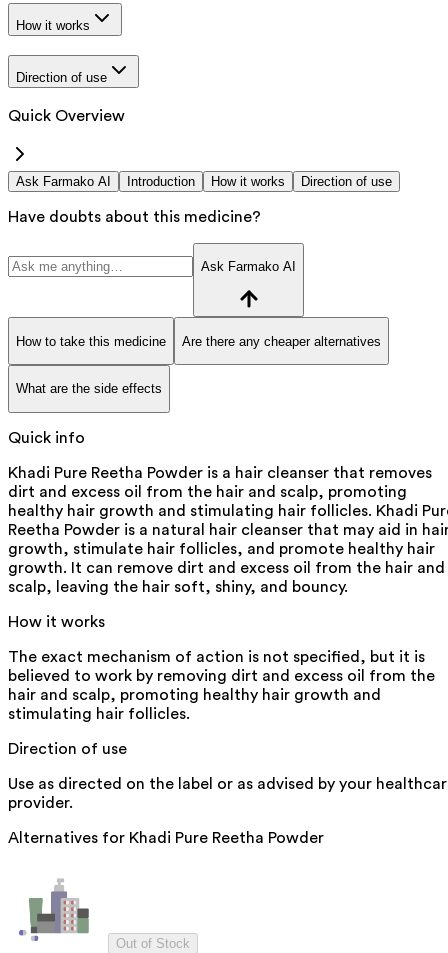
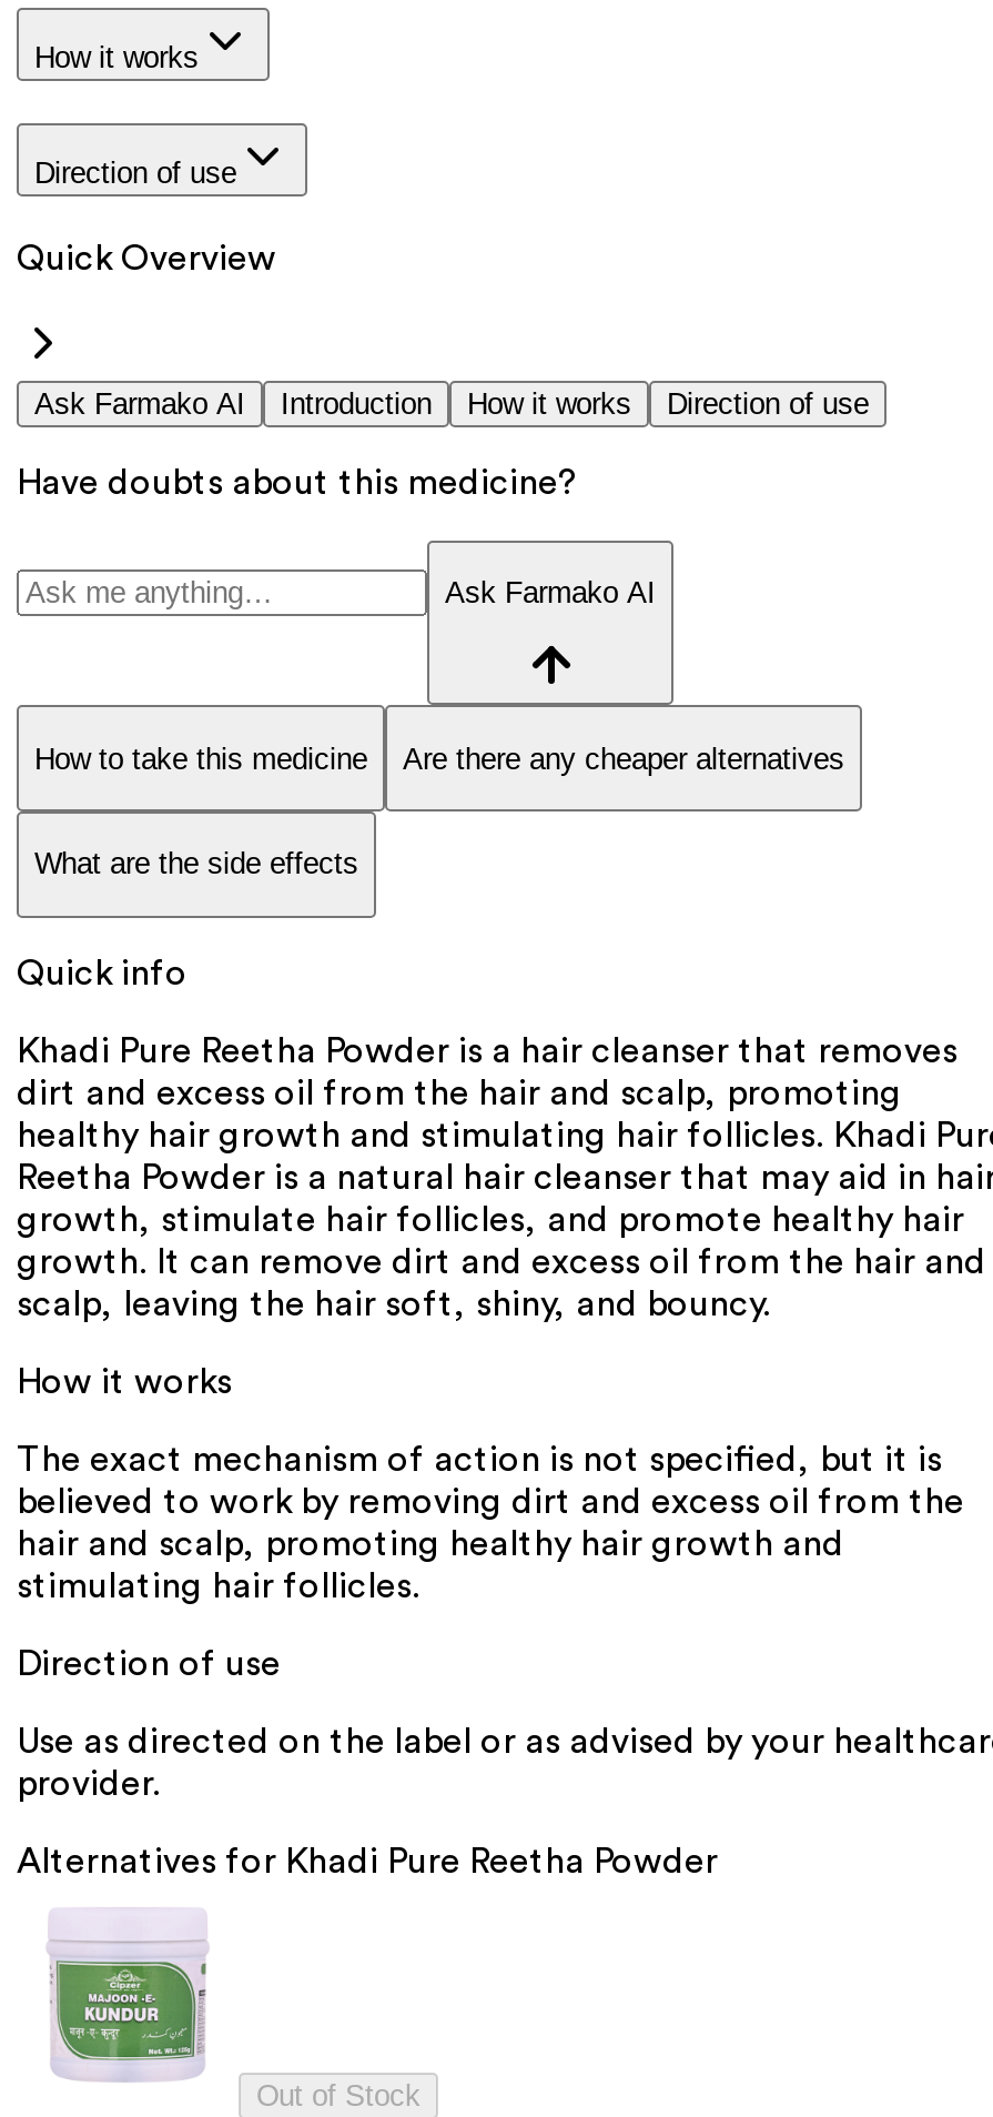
[18,860,94,942] [image] -> [41,1908,210,2090] [image]

